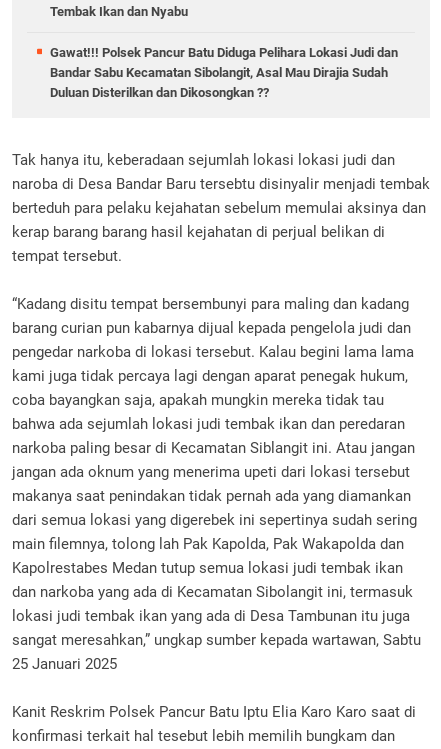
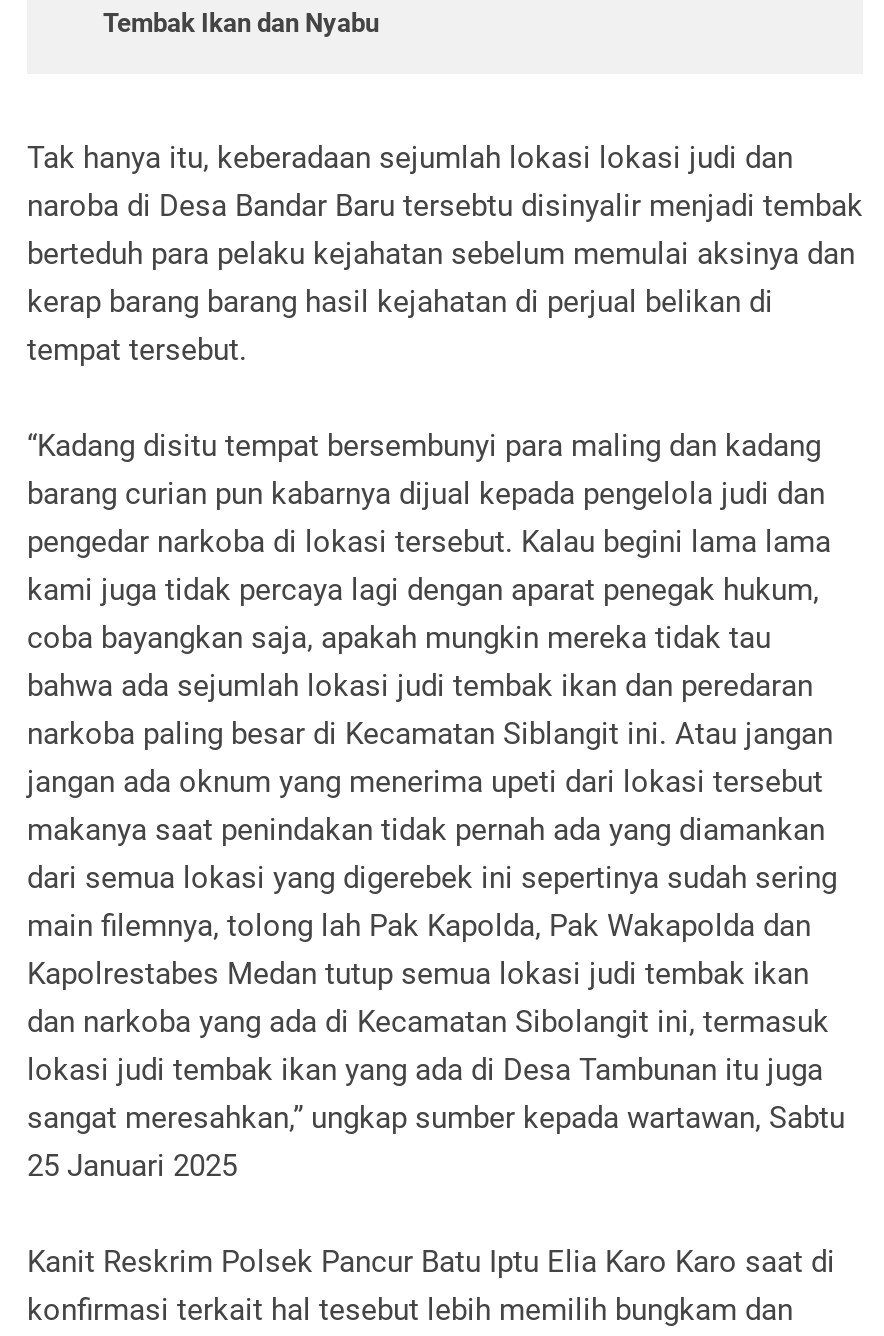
[50,45,398,100] Gawat!!! Polsek Pancur Batu Diduga Pelihara Lokasi Judi dan | Bandar Sabu Kecamatan Sibolangit, Asal Mau Dirajia Sudah | Duluan Disterilkan dan Dikosongkan ?? -> none

